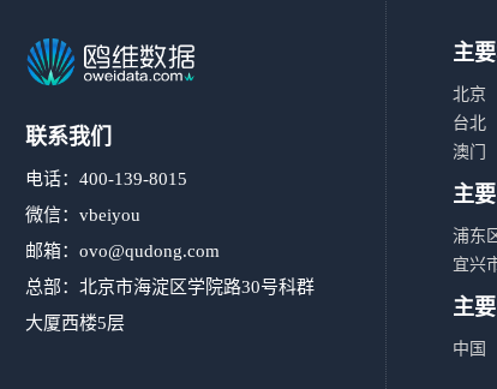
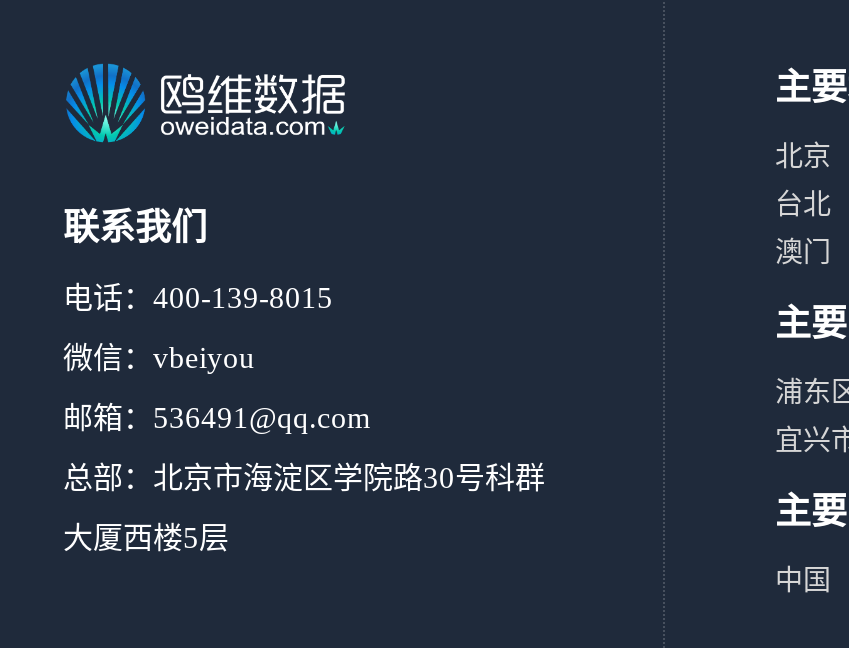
[25,242,220,261] 邮箱：ovo@qudong.com -> [63,403,371,435] 邮箱：536491@qq.com

